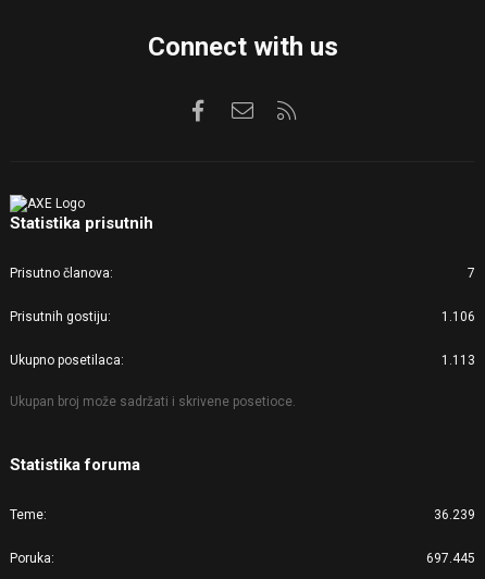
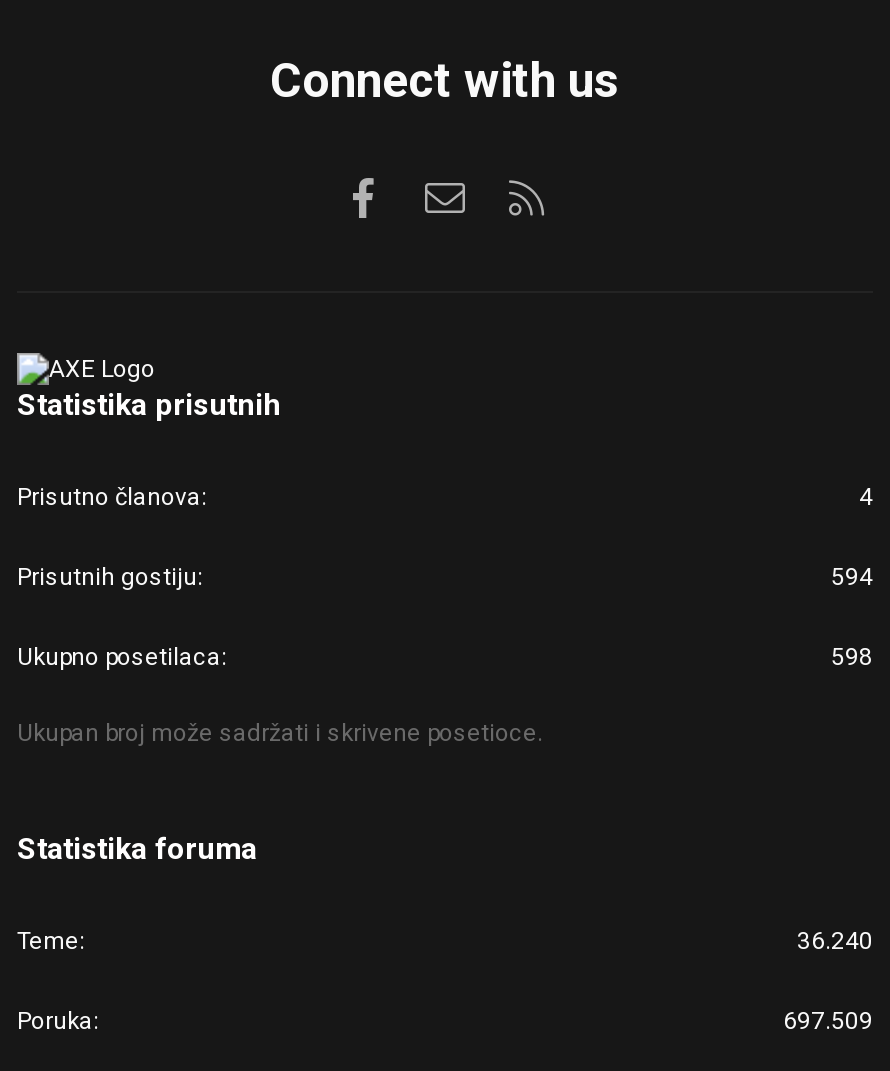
[468,266,475,281] 7 -> [859,483,873,511] 4
[442,309,475,324] 1.106 -> [831,563,873,591] 594
[442,353,475,368] 1.113 -> [831,643,873,671] 598
[434,507,475,522] 36.239 -> [797,927,873,955] 36.240
[426,551,475,566] 697.445 -> [783,1007,873,1035] 697.509

